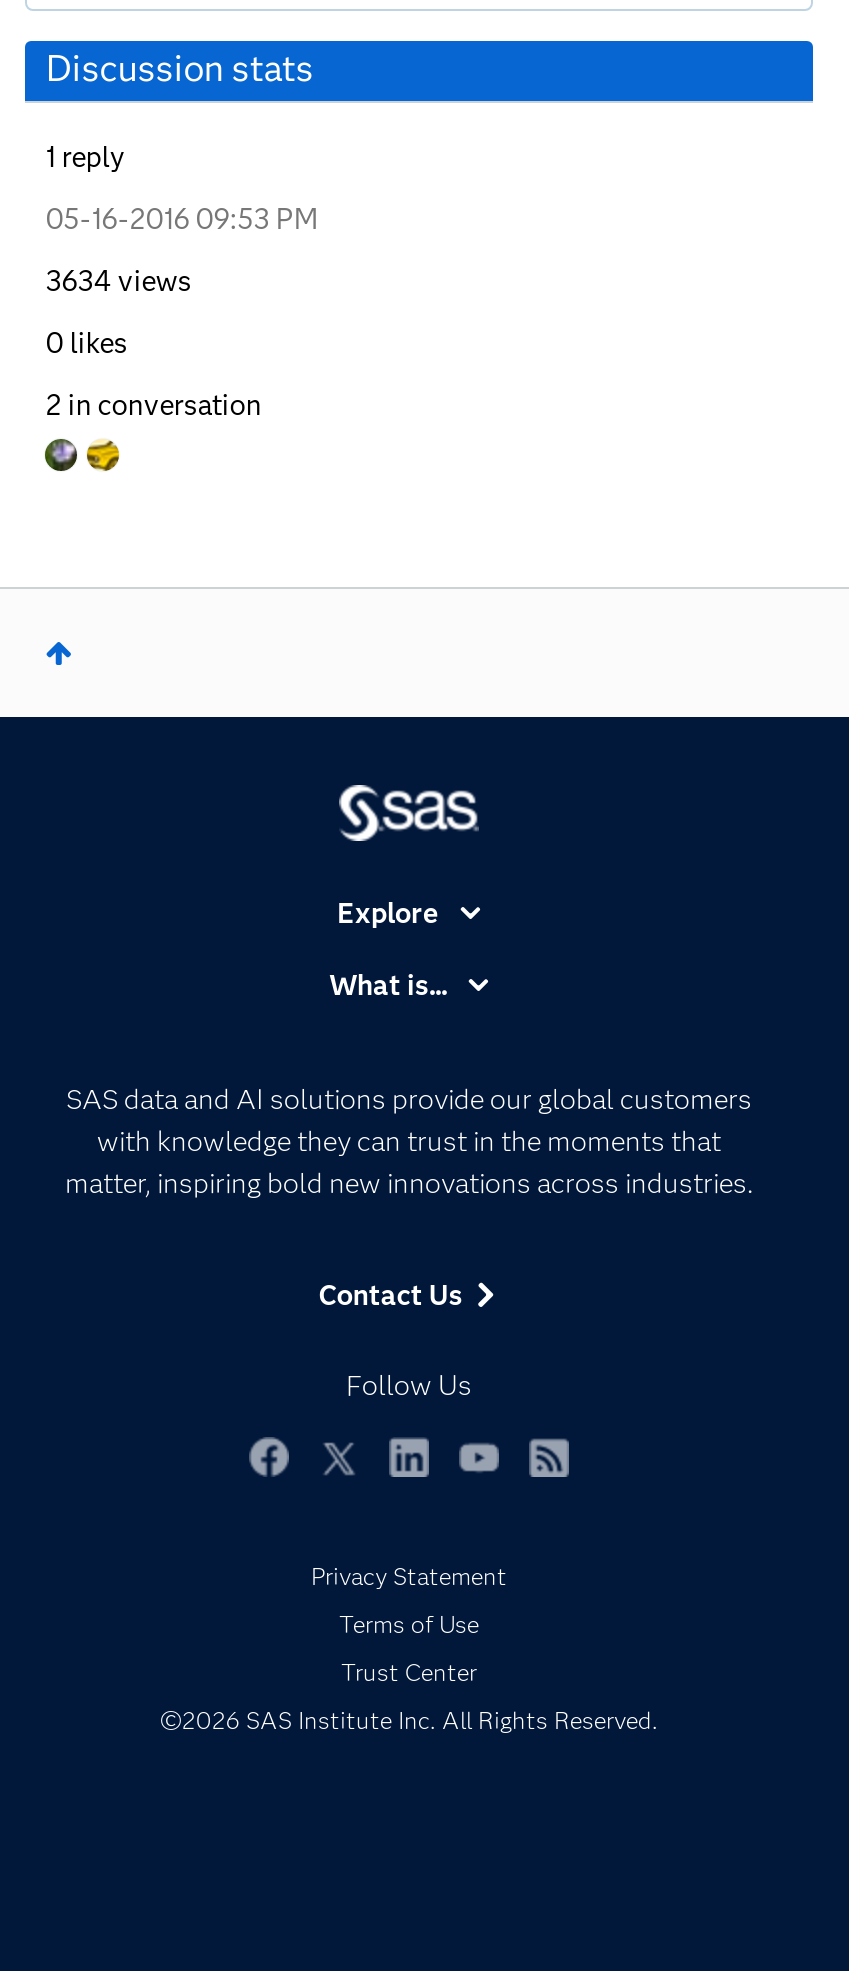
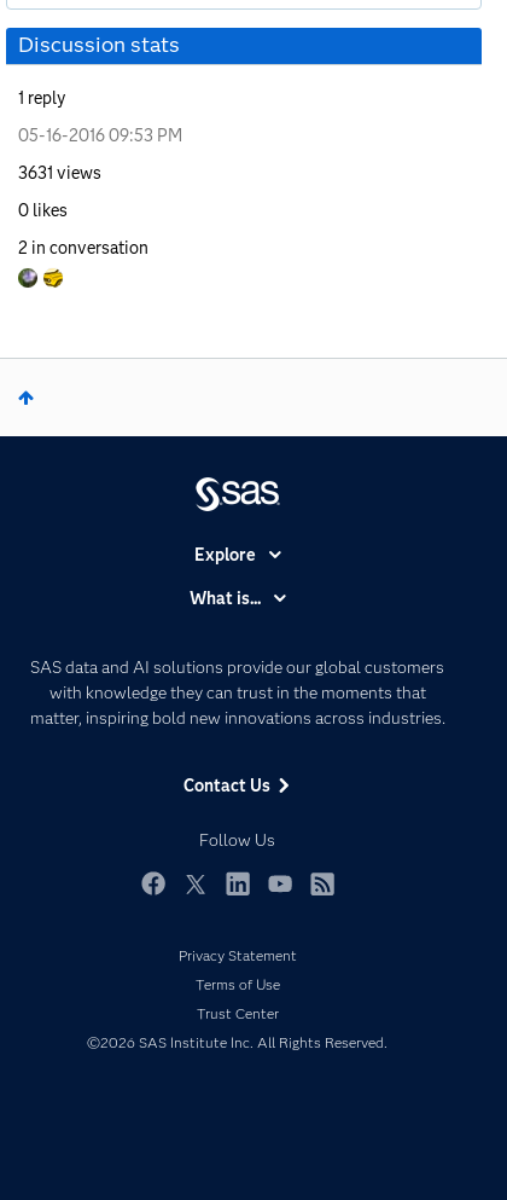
[46,262,192,298] 3634 views -> [19,162,102,183] 3631 views

